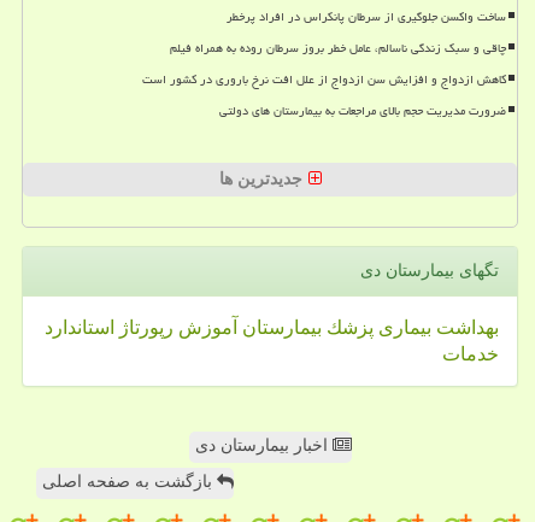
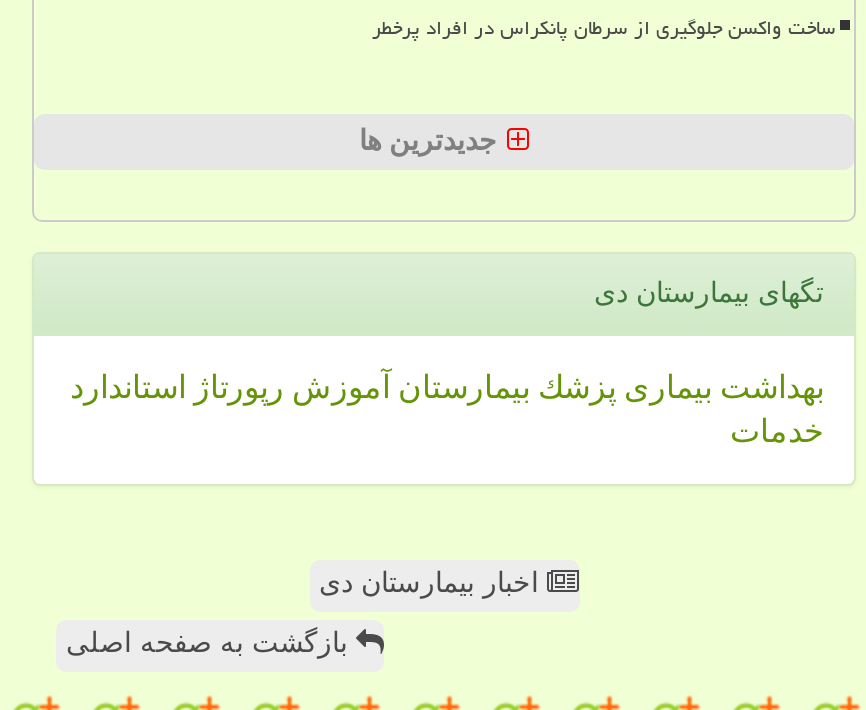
[142,36,506,122] چاقی و سبک زندگی ناسالم، عامل خطر بروز سرطان روده به همراه فیلم | کاهش ازدواج و افزایش سن ازدواج از علل افت نرخ باروری در کشور است | ضرورت مدیریت حجم بالای مراجعات به بیمارستان های دولتی -> none

